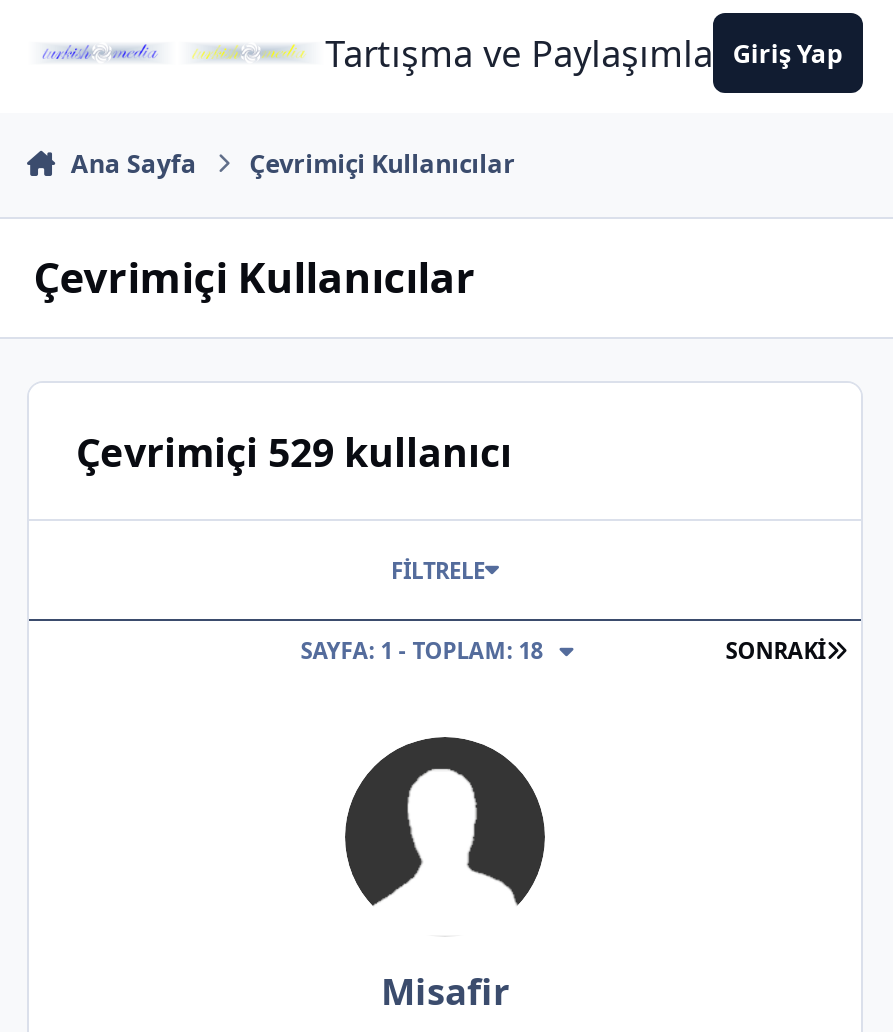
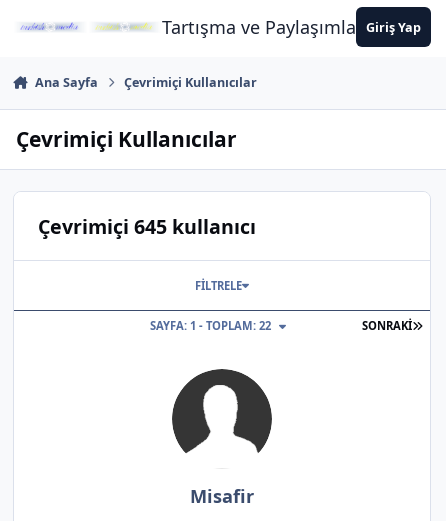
[76,424,512,478] Çevrimiçi 529 kullanıcı -> [37,213,255,240] Çevrimiçi 645 kullanıcı
[300,636,548,666] SAYFA: 1 - TOPLAM: 18 -> [150,318,274,333] SAYFA: 1 - TOPLAM: 22

